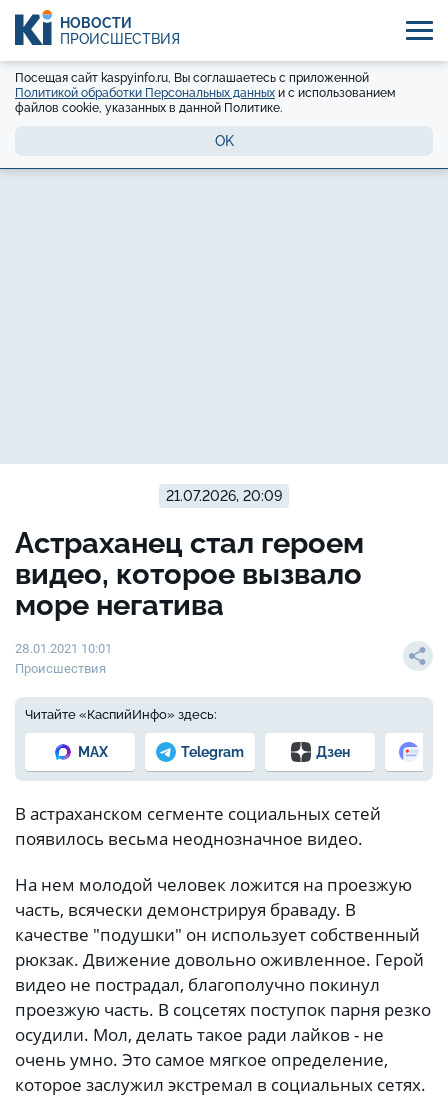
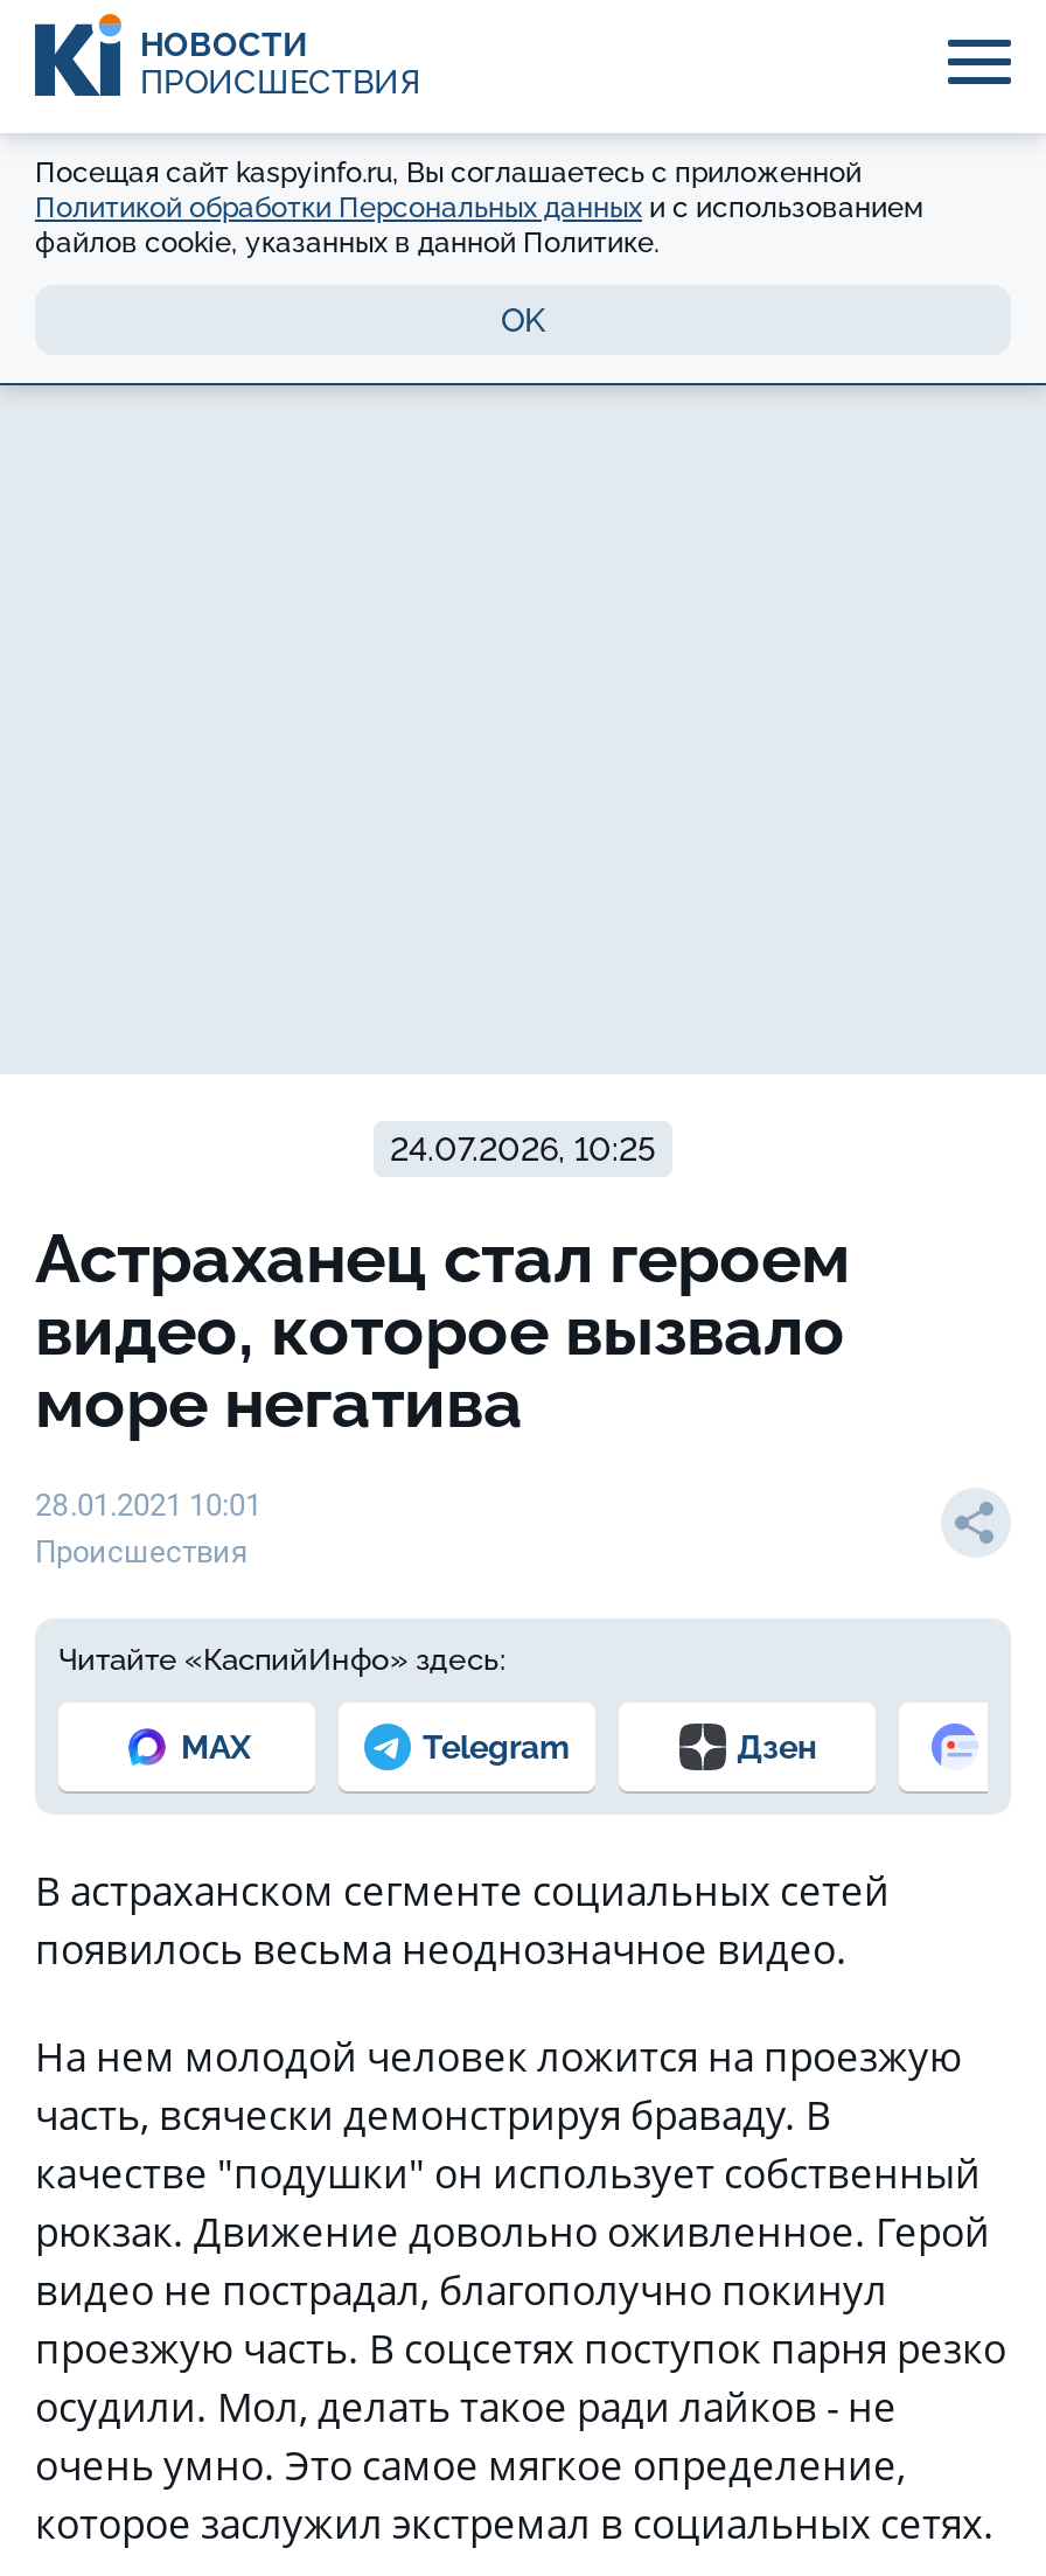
[166,488,282,504] 21.07.2026, 20:09 -> [390,1131,656,1168] 24.07.2026, 10:25

